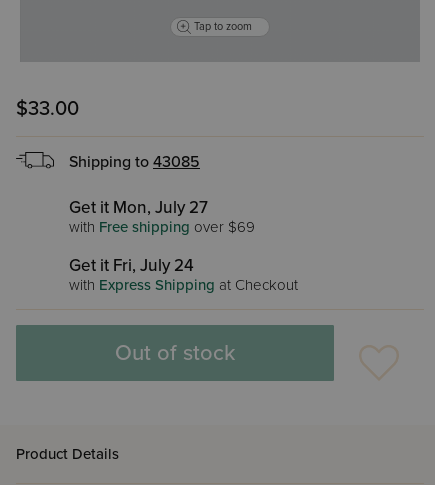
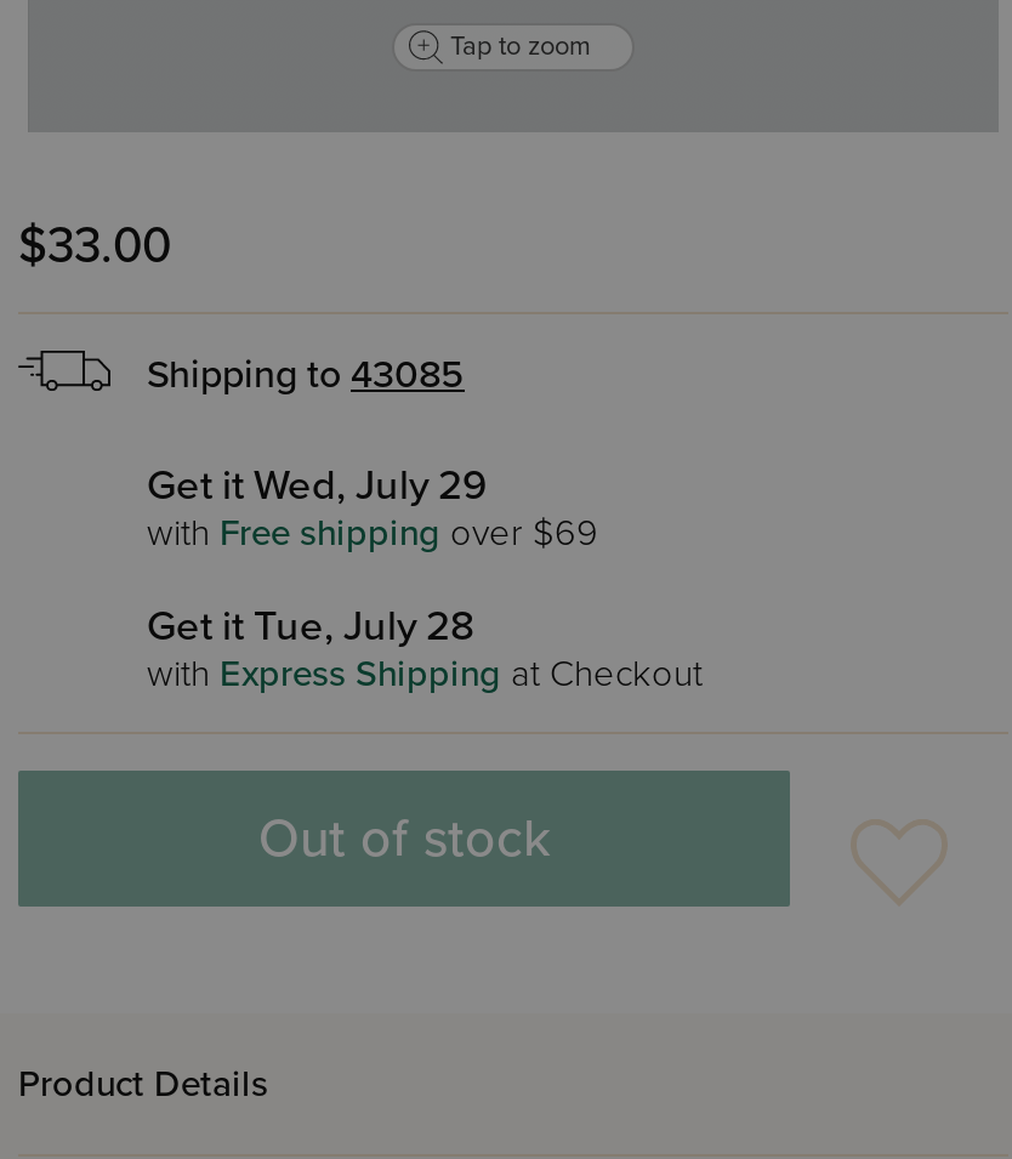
[69,196,208,217] Get it Mon, July 27 -> [147,459,487,510] Get it Wed, July 29
[69,254,194,275] Get it Fri, July 24 -> [147,600,474,650] Get it Tue, July 28

